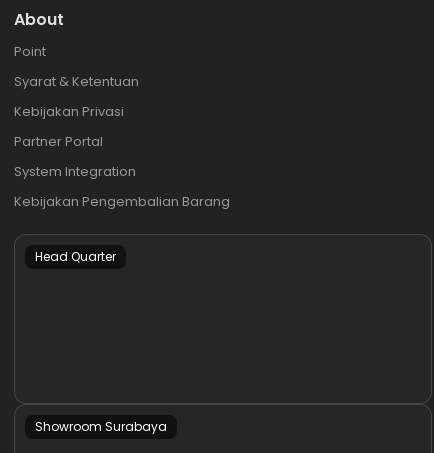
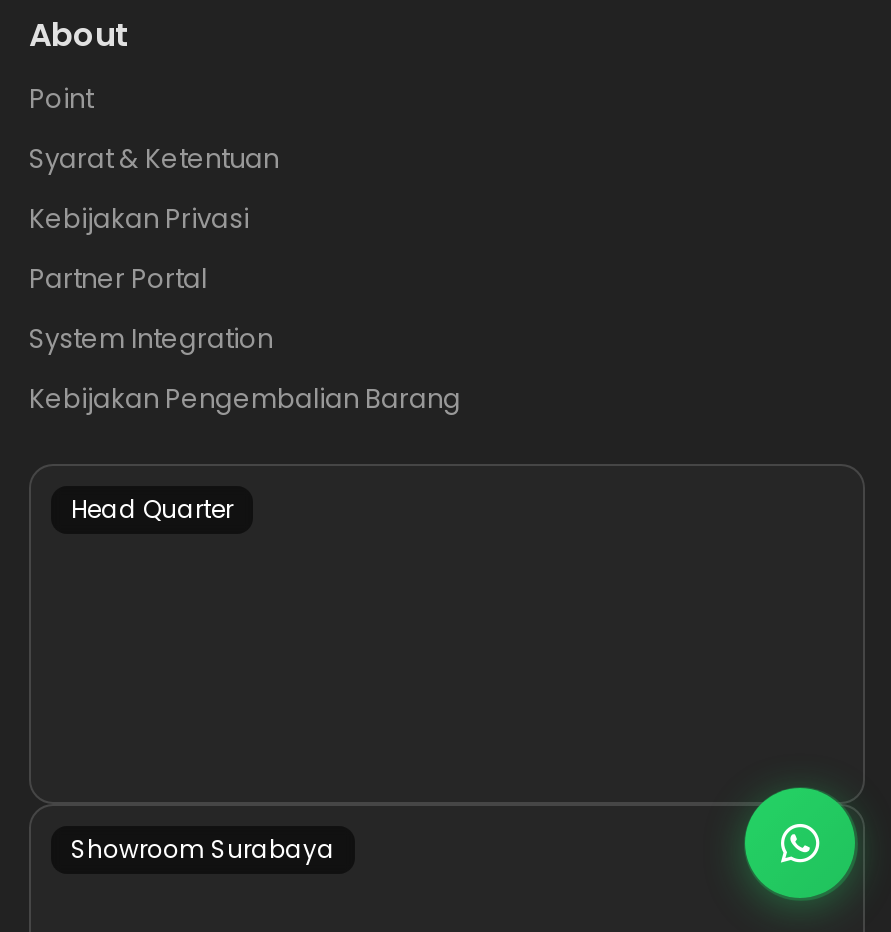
none -> [733,782,865,918] [image]

